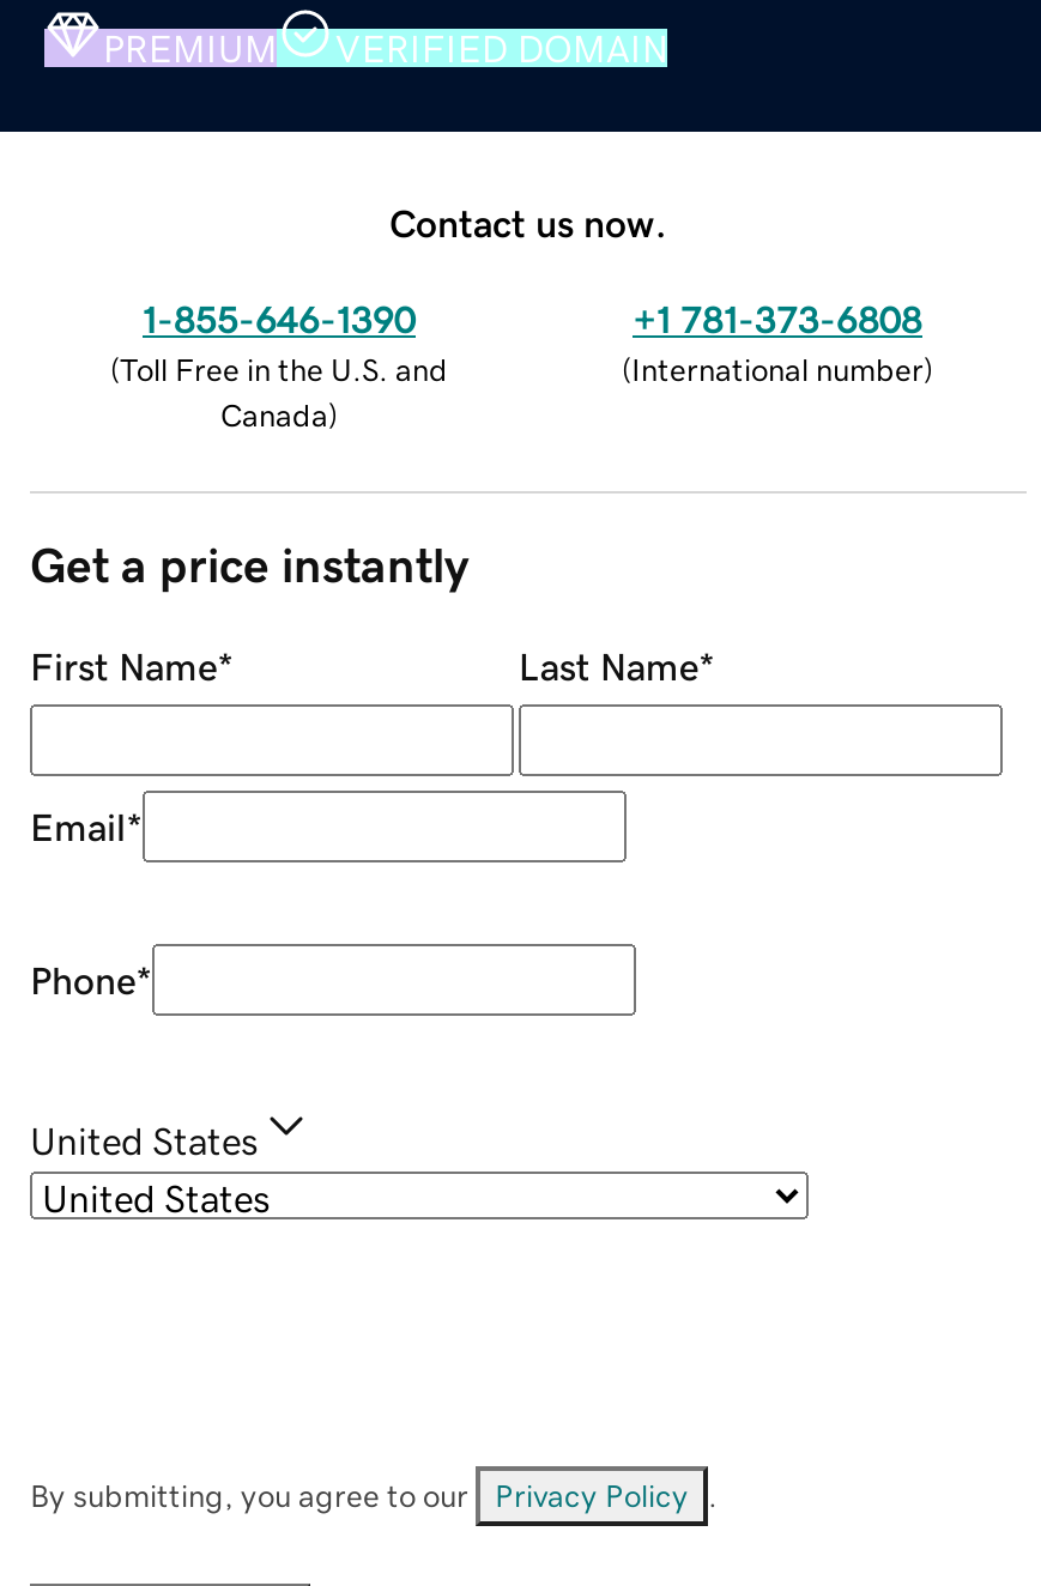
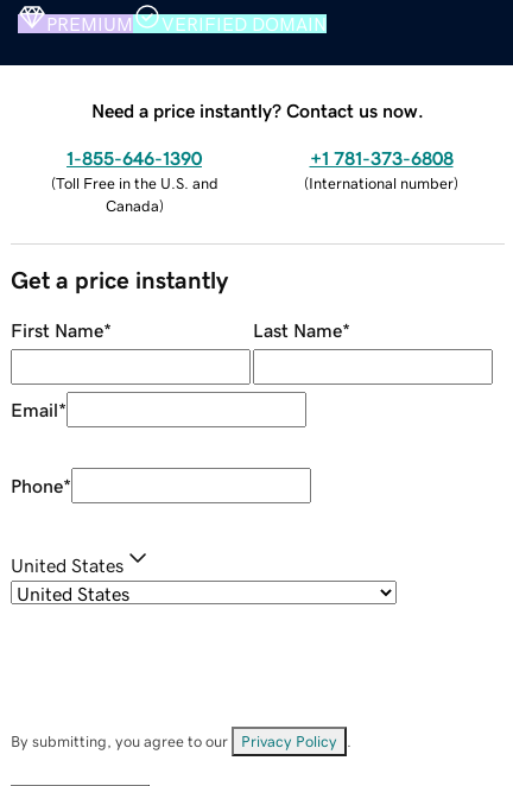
[389,203,667,241] Contact us now. -> [91,100,424,119] Need a price instantly? Contact us now.

